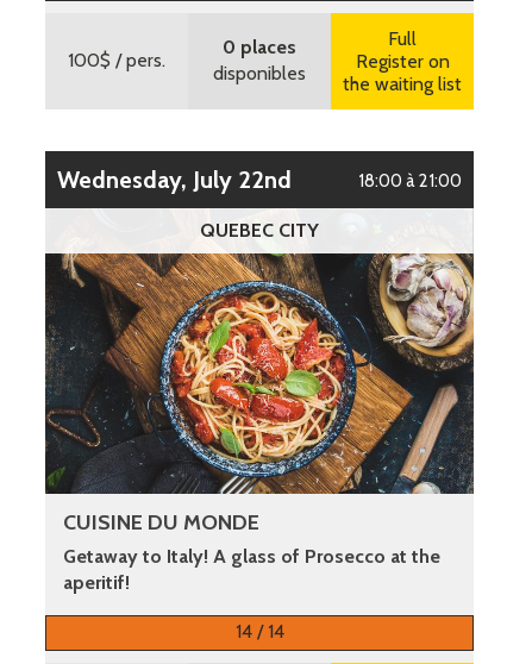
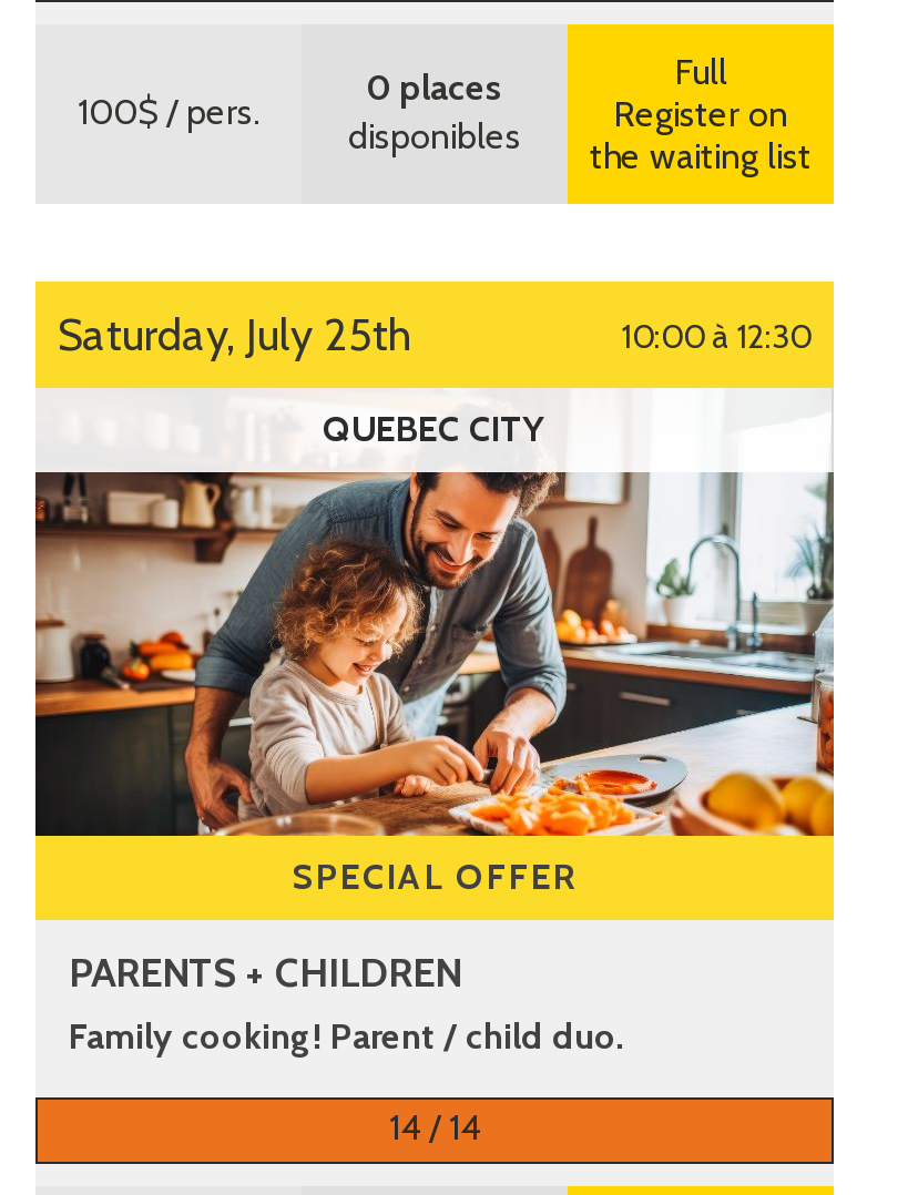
[79,165,292,194] Wednesday, July 22nd -> [82,308,412,361] Saturday, July 25th
[358,170,462,192] 18:00 à 21:00 -> [621,317,812,357] 10:00 à 12:30
[44,252,475,594] [image] | CUISINE DU MONDE | Getaway to Italy! A glass of Prosecco at the | aperitif! -> [33,470,836,1058] [image] | SPECIAL OFFER | PARENTS + CHILDREN | Family cooking! Parent / child duo.

